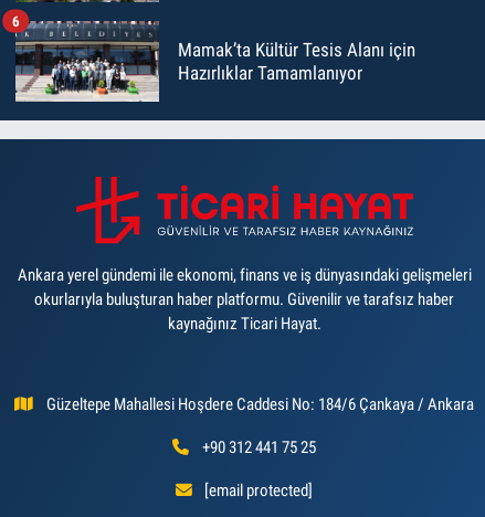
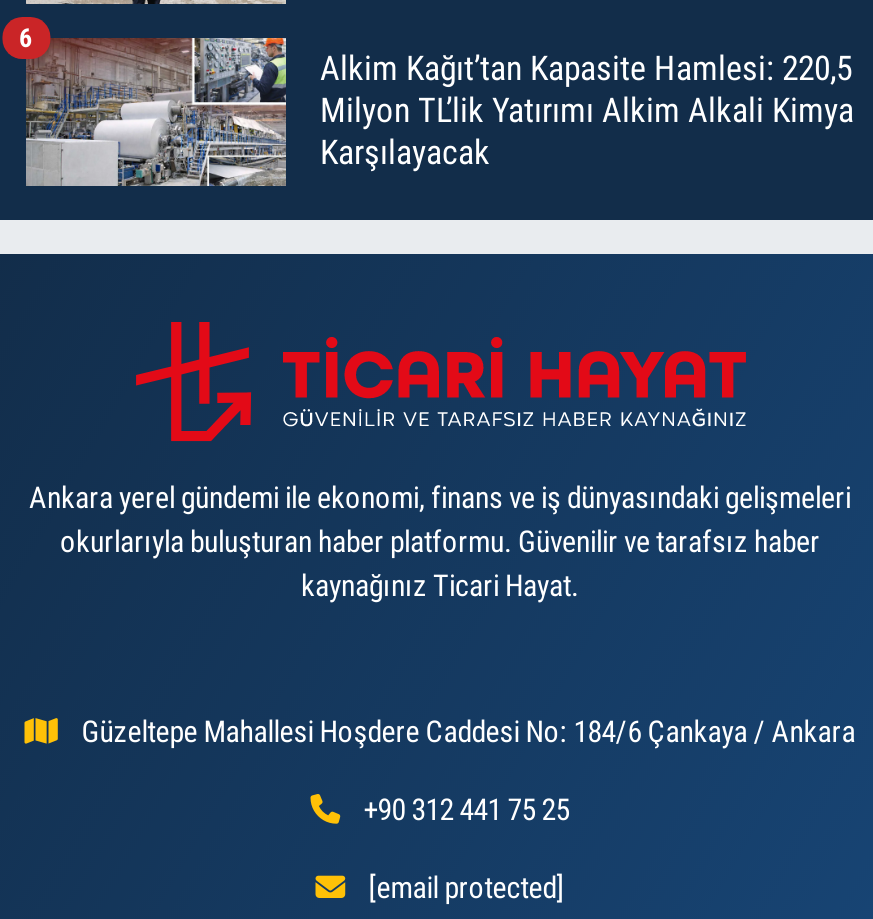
[15,20,415,103] [image] | Mamak’ta Kültür Tesis Alanı için | Hazırlıklar Tamamlanıyor -> [24,38,854,188] [image] | Alkim Kağıt’tan Kapasite Hamlesi: 220,5 | Milyon TL’lik Yatırımı Alkim Alkali Kimya | Karşılayacak

